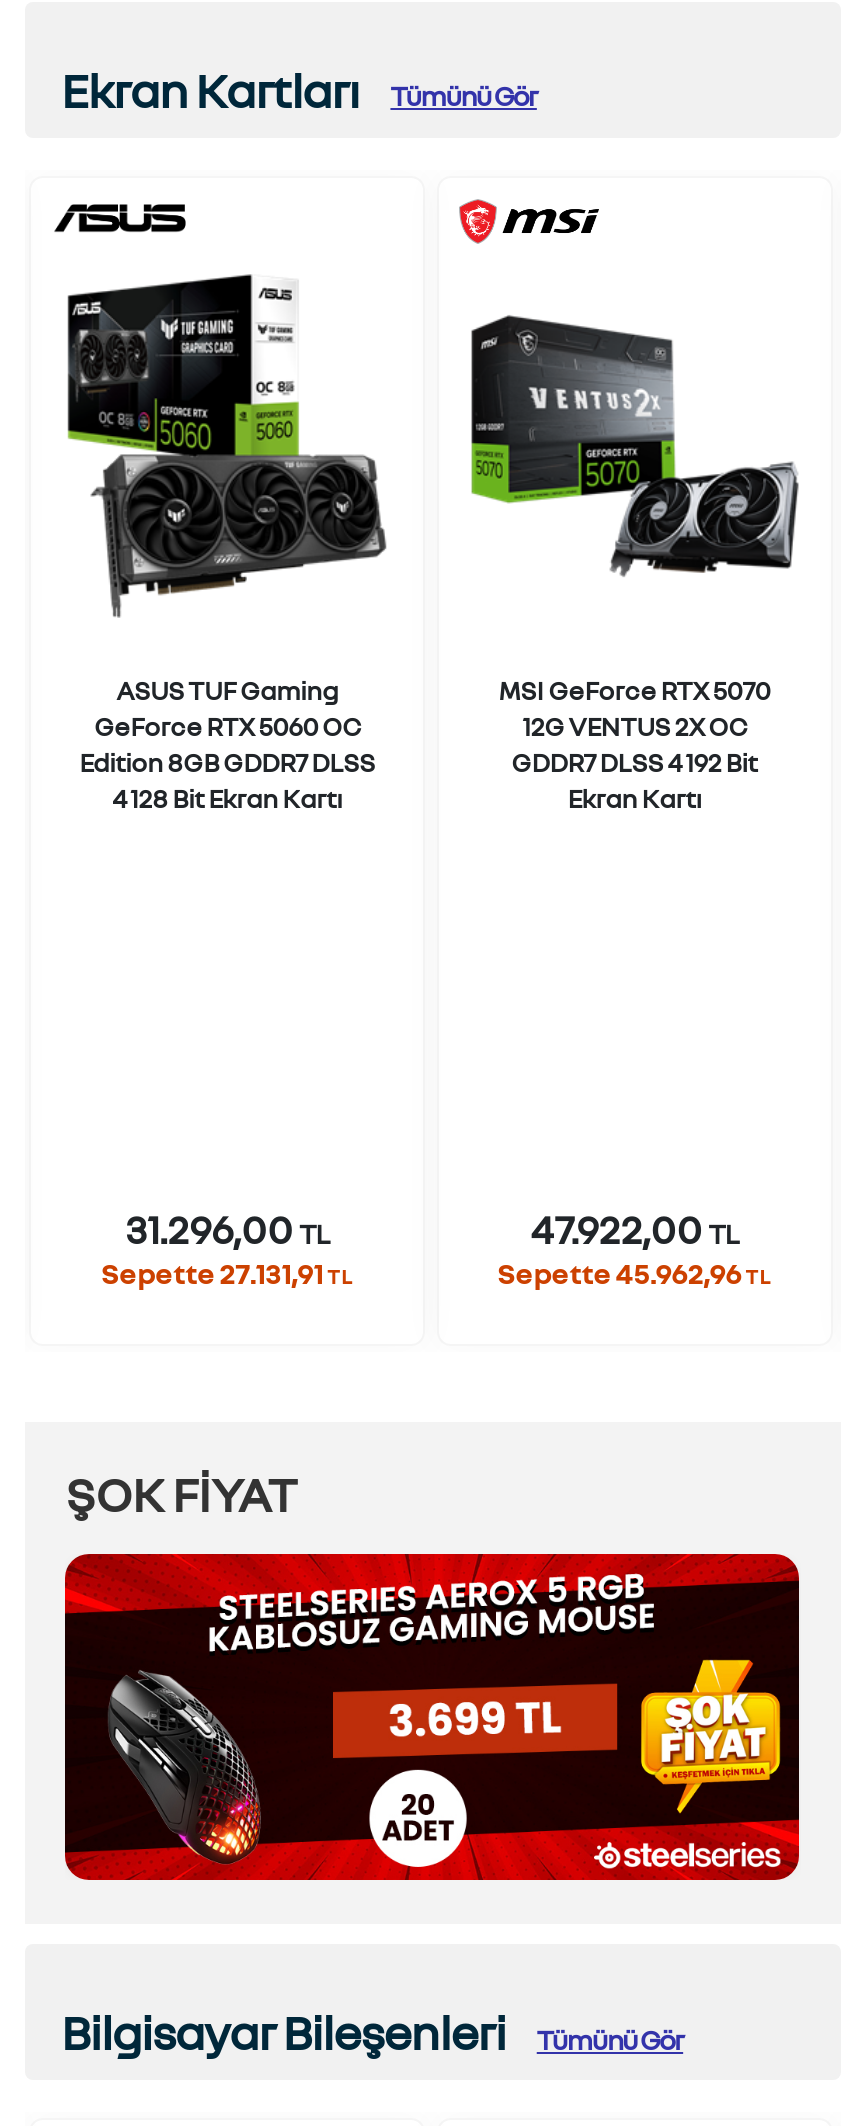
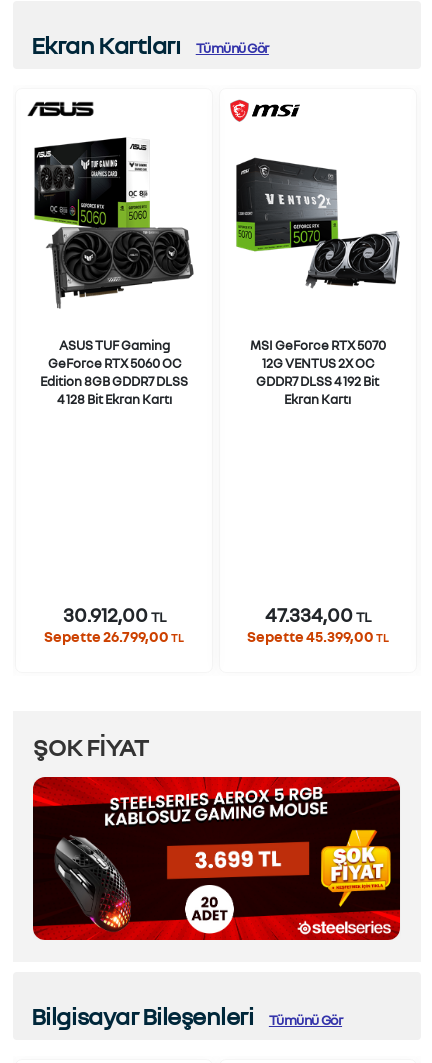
[125,1204,329,1252] 31.296,00TL -> [63,602,166,626] 30.912,00TL
[531,1204,739,1252] 47.922,00TL -> [265,602,371,626] 47.334,00TL
[101,1254,353,1290] Sepette 27.131,91TL -> [44,627,184,645] Sepette 26.799,00TL
[498,1254,772,1290] Sepette 45.962,96TL -> [247,627,389,645] Sepette 45.399,00TL

